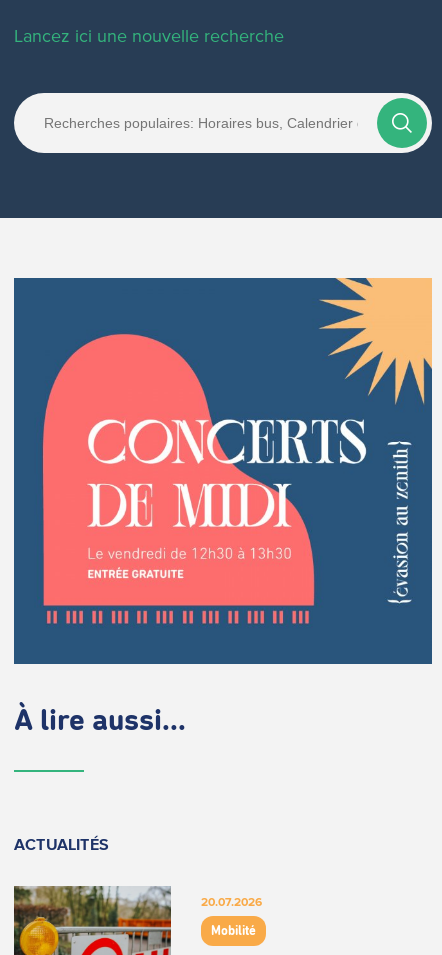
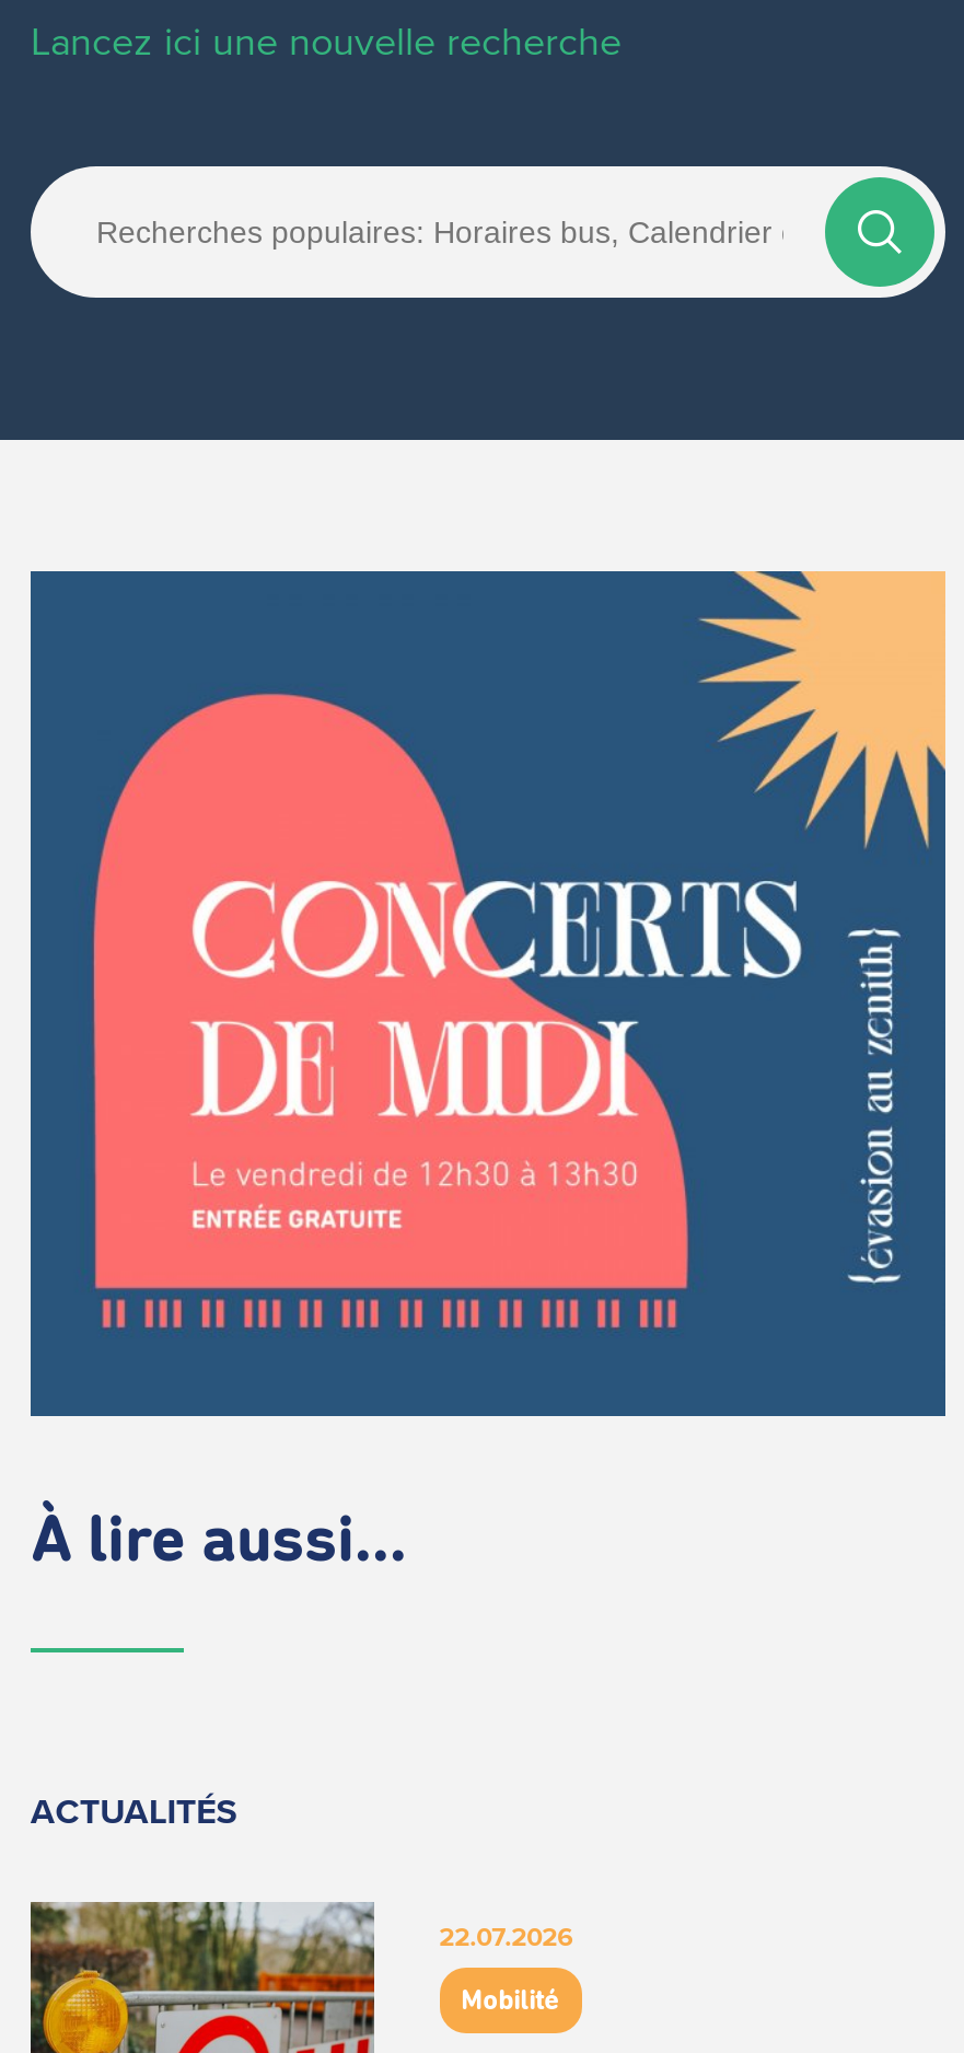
[201,895,262,908] 20.07.2026 -> [439,1922,573,1951] 22.07.2026

